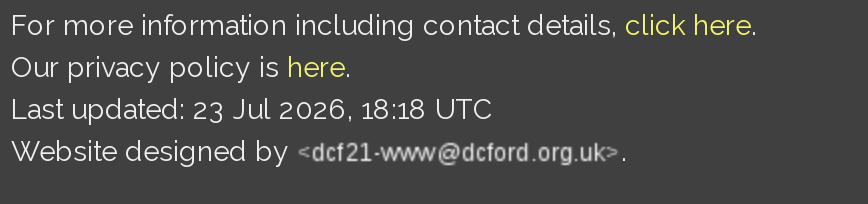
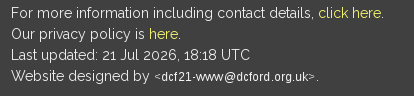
[11,93,493,125] Last updated: 23 Jul 2026, 18:18 UTC -> [11,47,250,63] Last updated: 21 Jul 2026, 18:18 UTC

